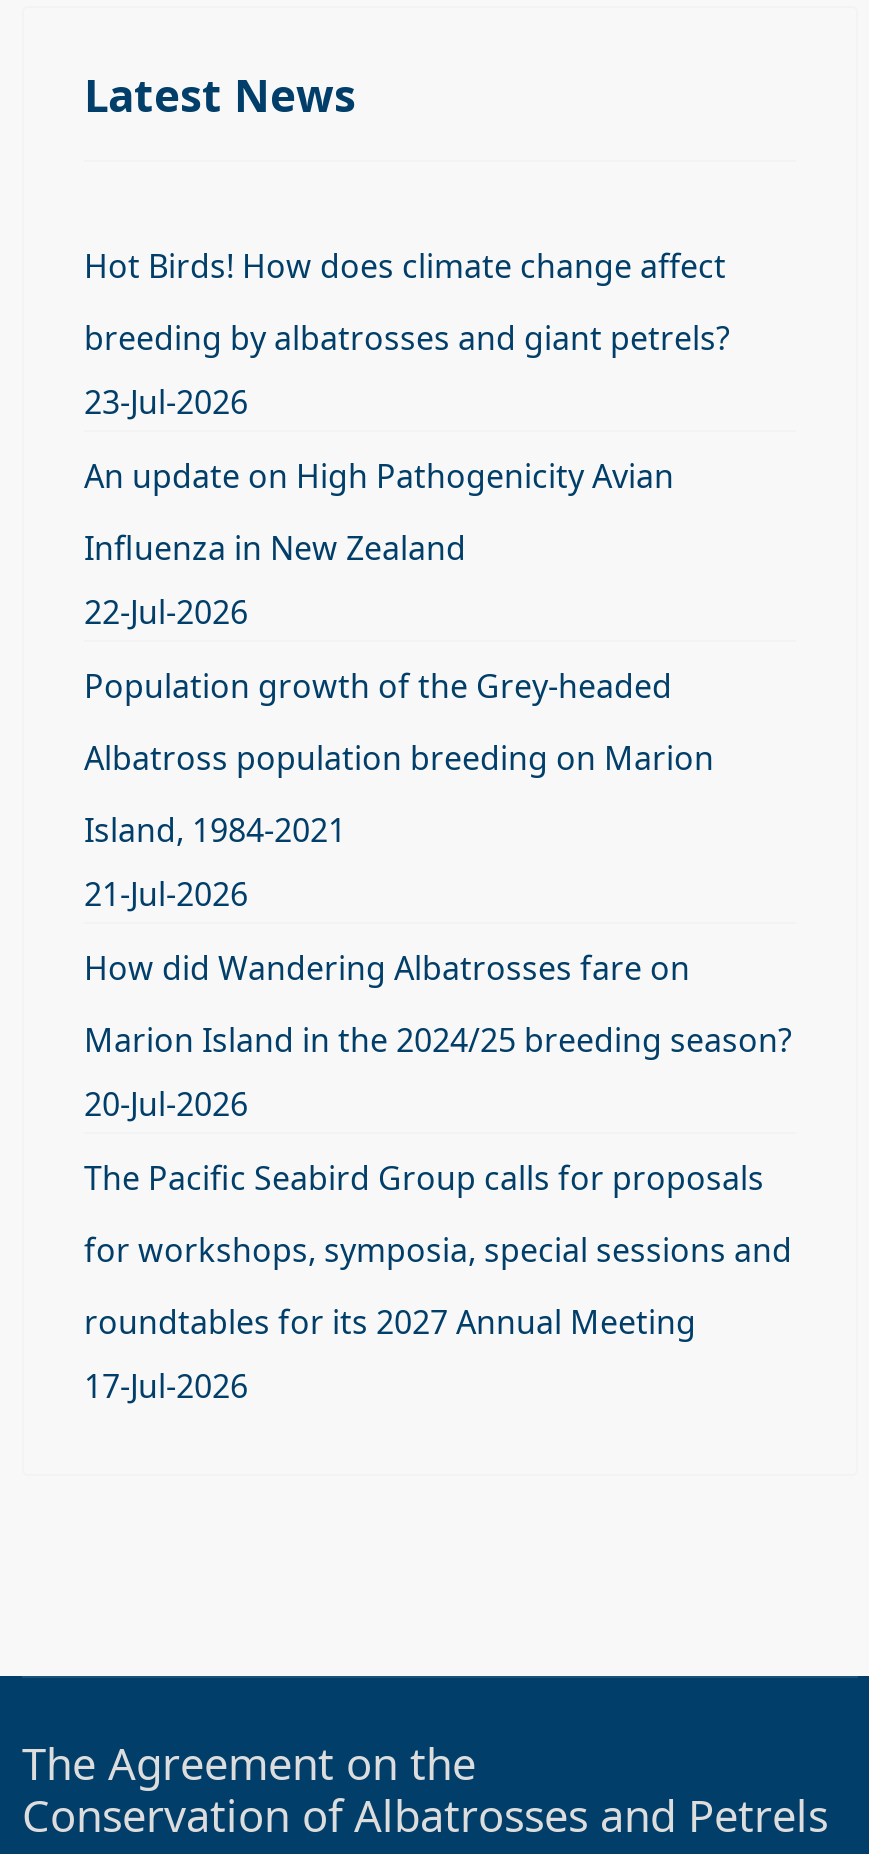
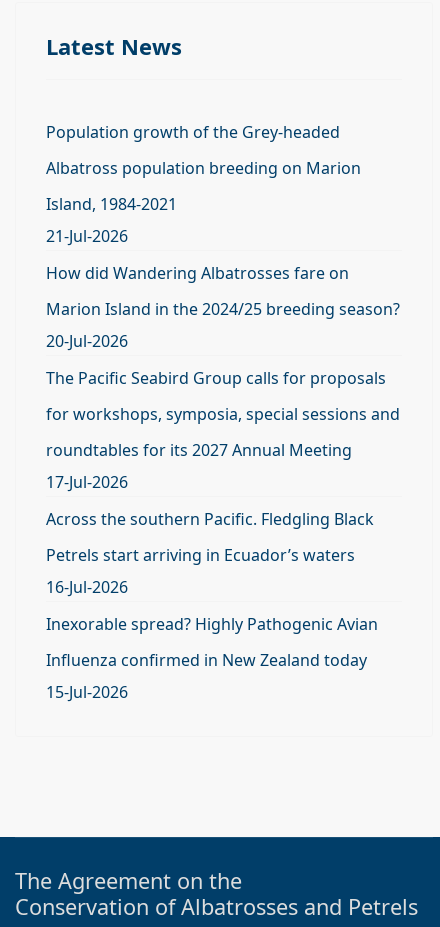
[84,244,730,634] Hot Birds! How does climate change affect | breeding by albatrosses and giant petrels? | 23-Jul-2026 | An update on High Pathogenicity Avian | Influenza in New Zealand | 22-Jul-2026 -> none
moved [84,664,792,1408] -> [46,121,400,493]: Population growth of the Grey-headed | Albatross population breeding on Marion | Island, 1984-2021 | ... | roundtables for its 2027 Annual Meeting | 17-Jul-2026
none -> [46,508,378,703] Across the southern Pacific. Fledgling Black | Petrels start arriving in Ecuador’s waters | 16-Jul-2026 | Inexorable spread? Highly Pathogenic Avian | Influenza confirmed in New Zealand today | 15-Jul-2026

